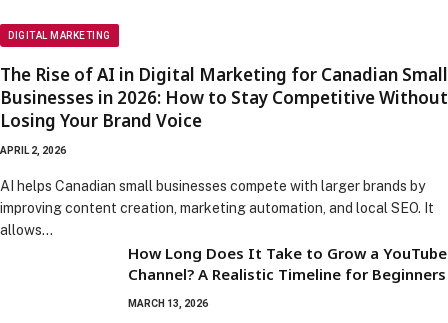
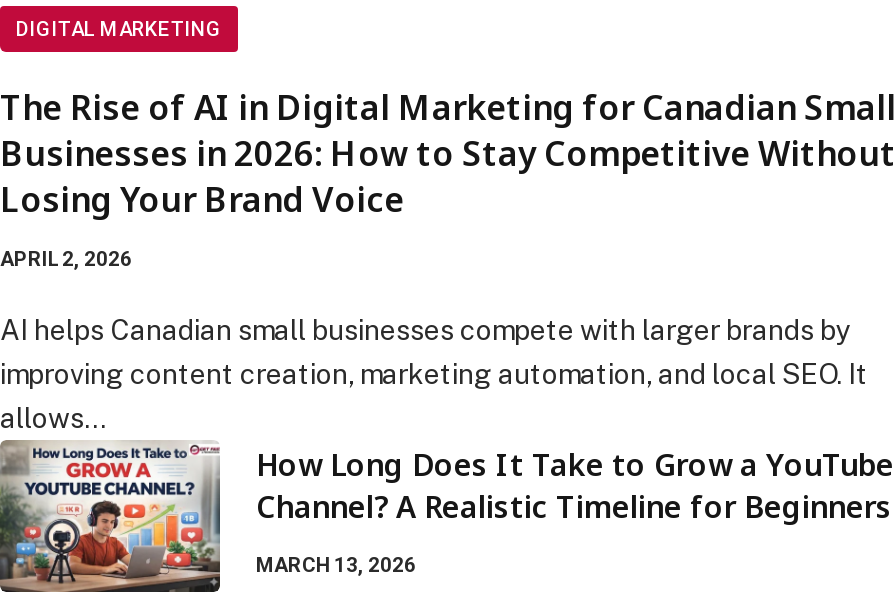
none -> [6,438,222,594] [image]

